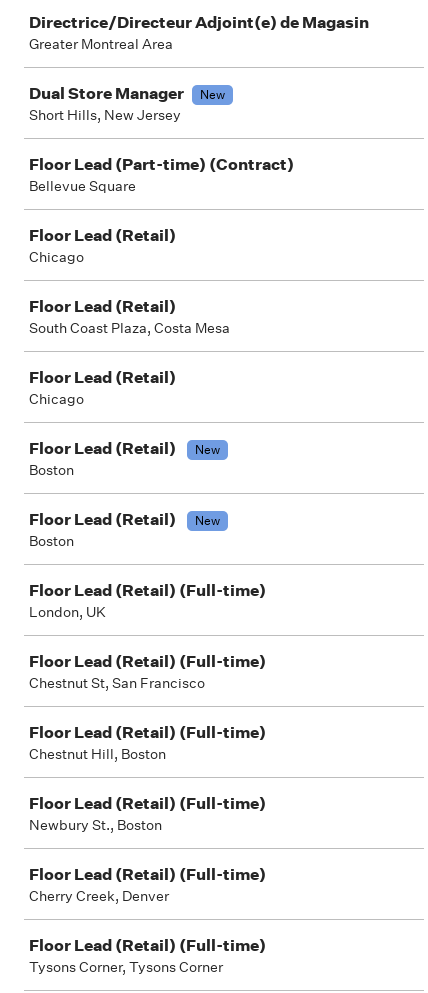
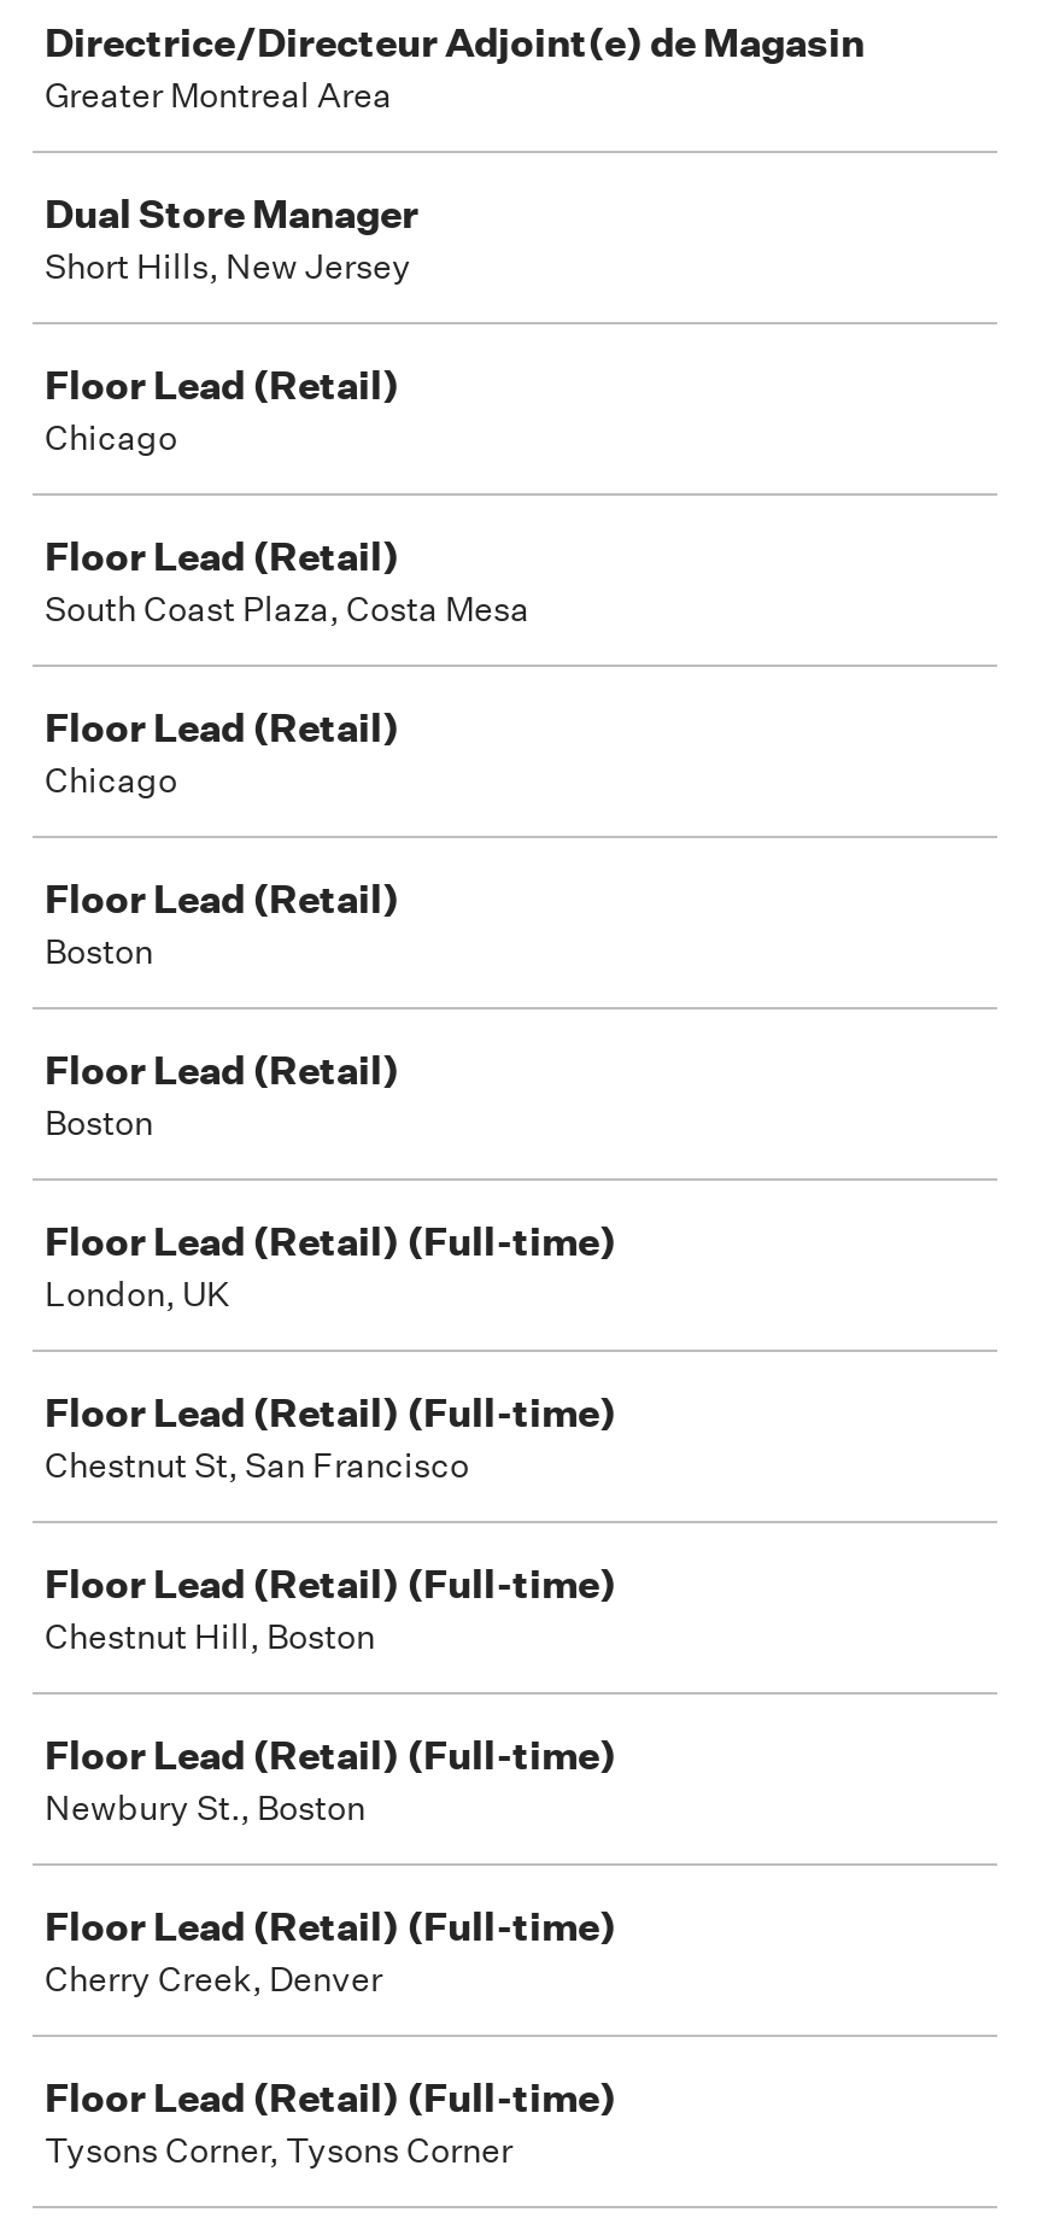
[200,86,225,103] New -> none
[29,154,294,195] Floor Lead (Part-time) (Contract) | Bellevue Square -> none
[195,441,220,458] New -> none
[195,512,220,529] New -> none

